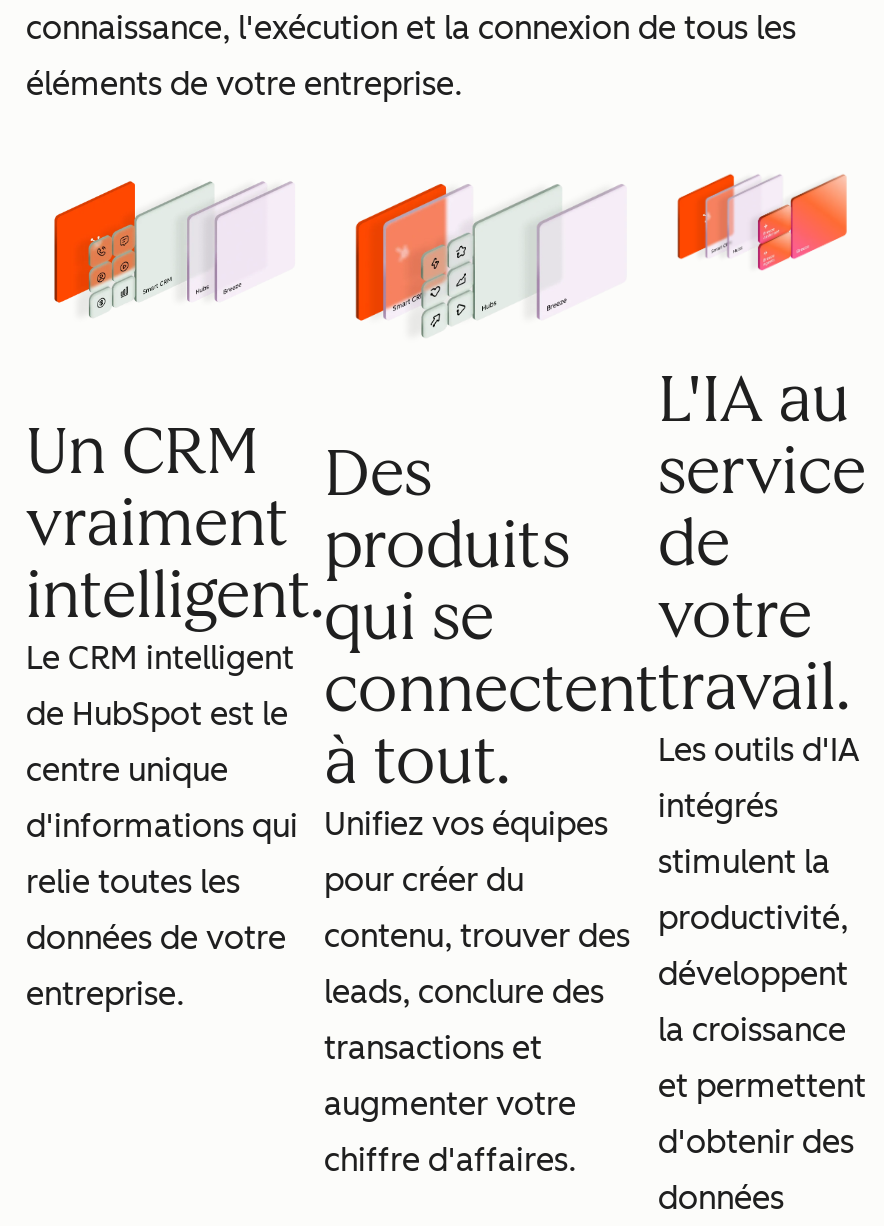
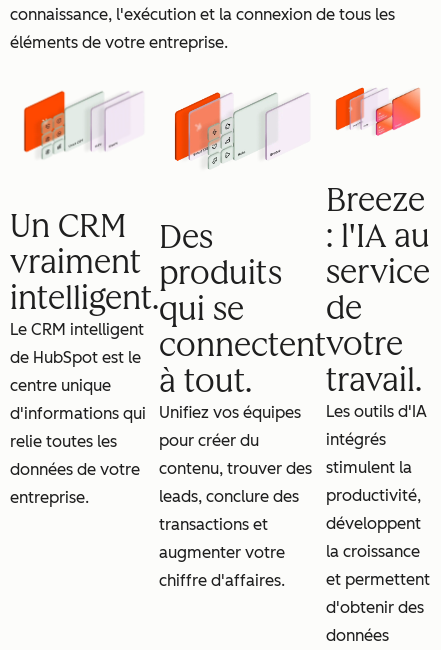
[658,361,850,437] L'IA au -> [326,181,430,255] Breeze | : l'IA au

